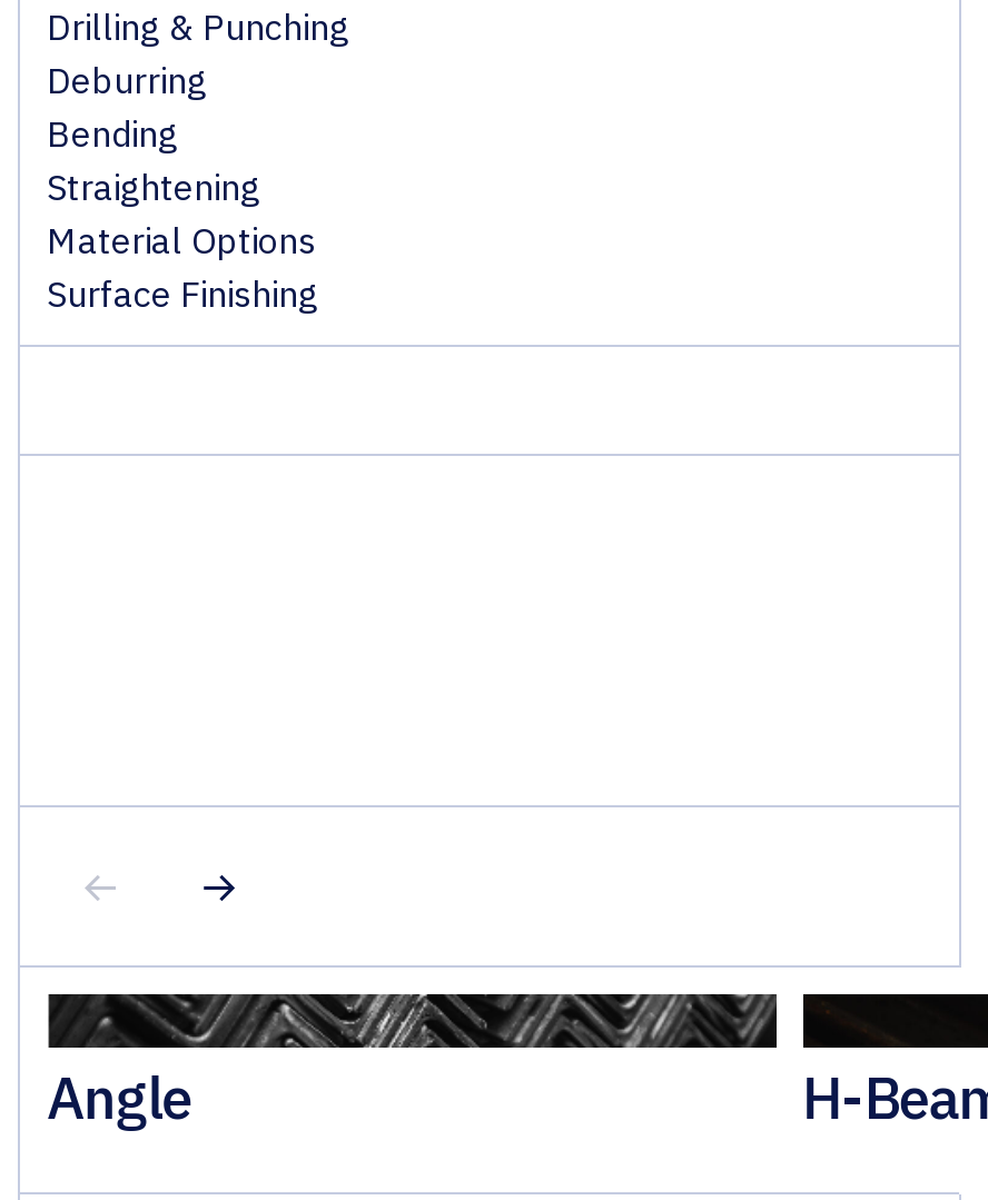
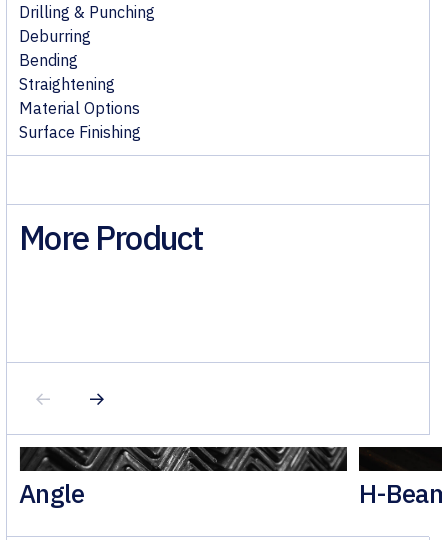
none -> [19,216,202,259] More Product

